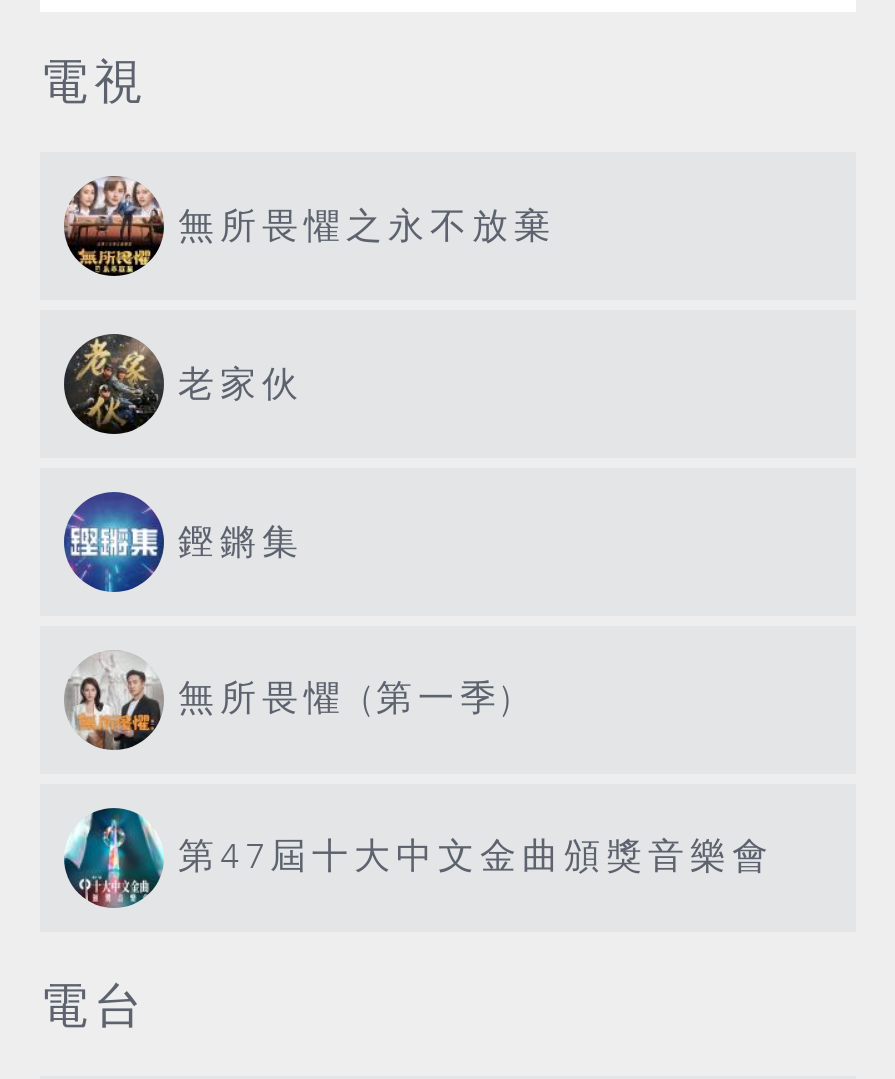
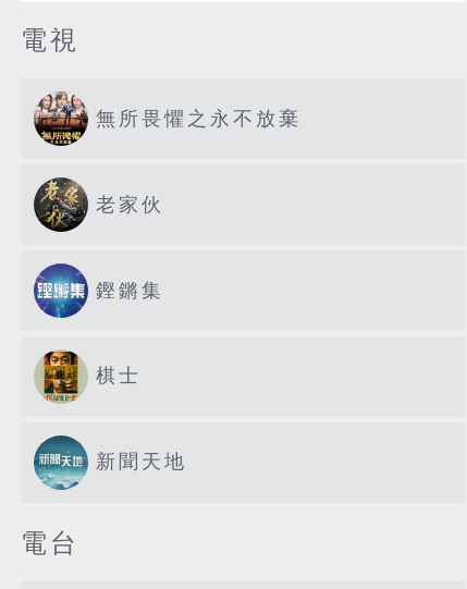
[66,652,516,750] [image] | 無所畏懼 (第一季) -> [36,349,142,403] [image] | 棋士
[64,812,774,908] [image] | 第47屆十大中文金曲頒獎音樂會 -> [33,437,187,490] [image] | 新聞天地

